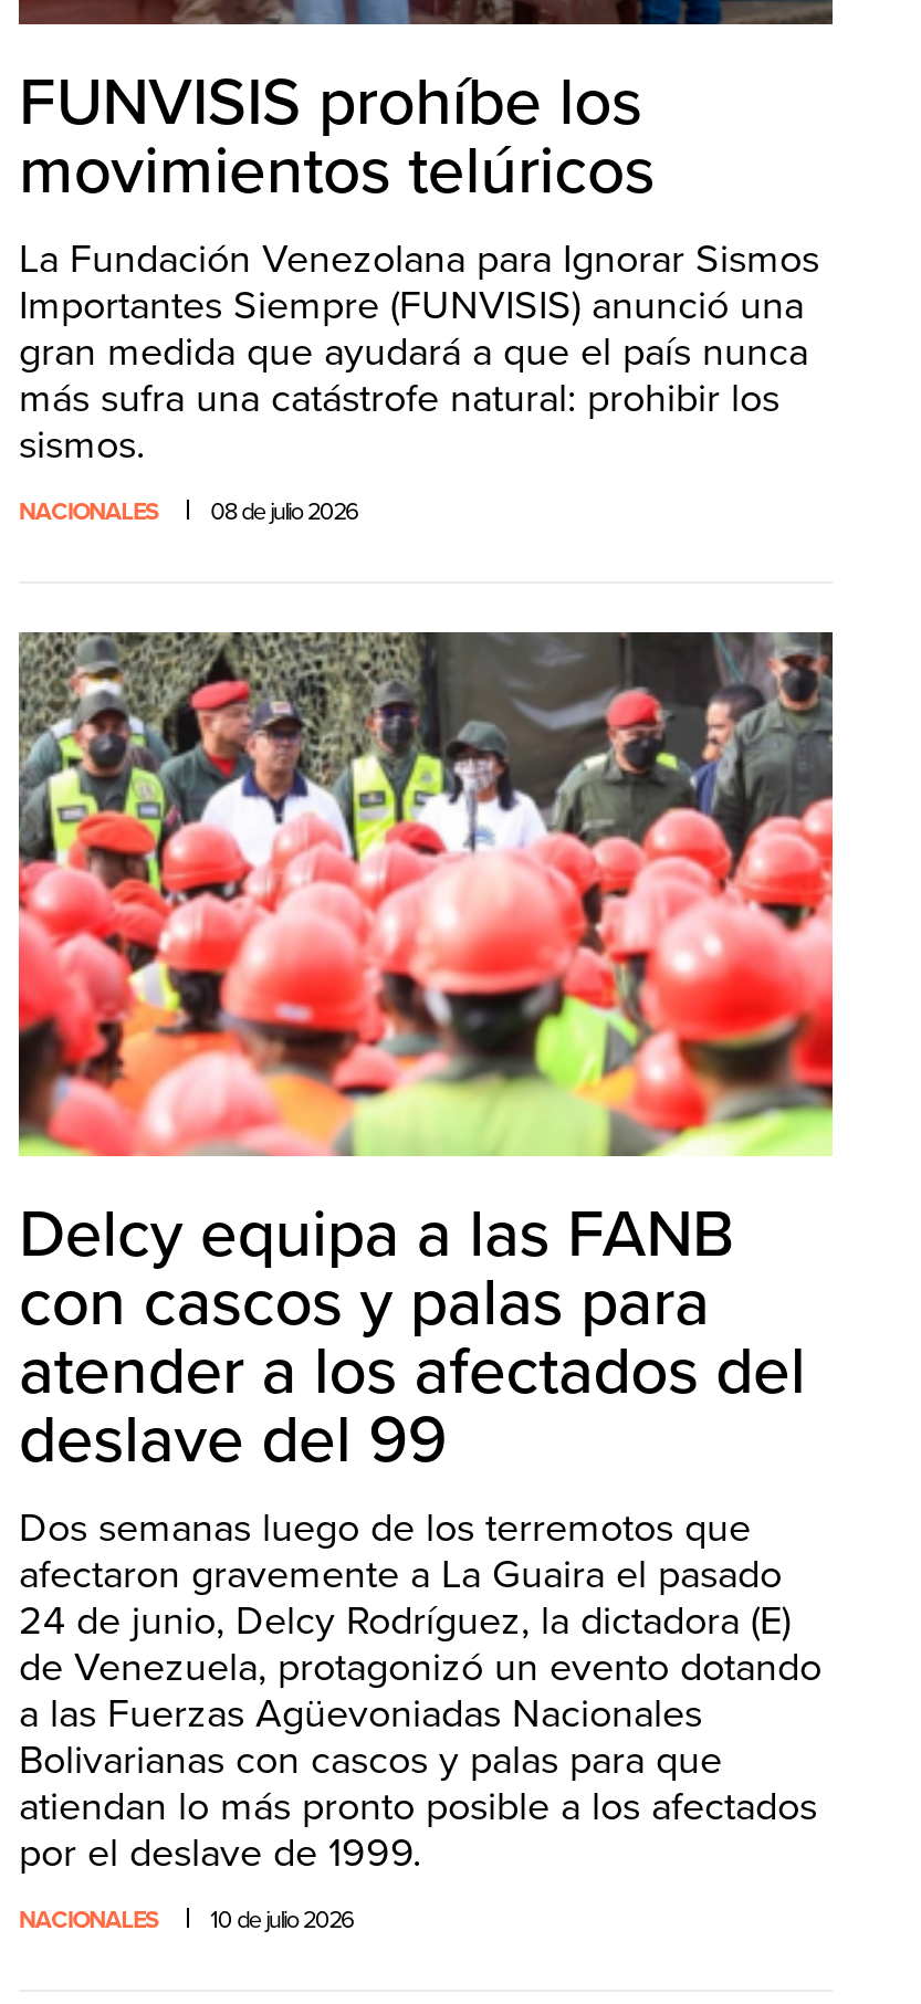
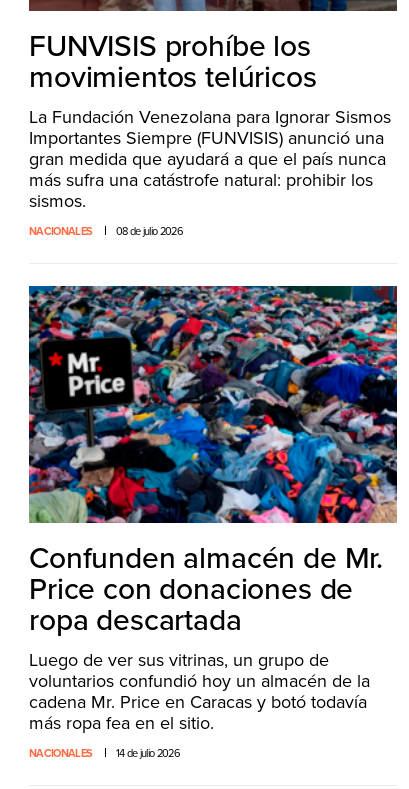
[17,630,835,1158] [image] -> [28,285,398,480] [image]
[19,1194,821,1877] Delcy equipa a las FANB | con cascos y palas para | atender a los afectados del | deslave del 99 | Dos semanas luego de los terremotos que | afectaron gravemente a La Guaira el pasado | 24 de junio, Delcy Rodríguez, la dictadora (E) | de Venezuela, protagonizó un evento dotando | a las Fuerzas Agüevoniadas Nacionales | Bolivarianas con cascos y palas para que | atiendan lo más pronto posible a los afectados | por el deslave de 1999. -> [29,540,383,734] Confunden almacén de Mr. | Price con donaciones de | ropa descartada | Luego de ver sus vitrinas, un grupo de | voluntarios confundió hoy un almacén de la | cadena Mr. Price en Caracas y botó todavía | más ropa fea en el sitio.
[19,1906,355,1935] NACIONALES 10 de julio 2026 -> [29,747,180,760] NACIONALES 14 de julio 2026

